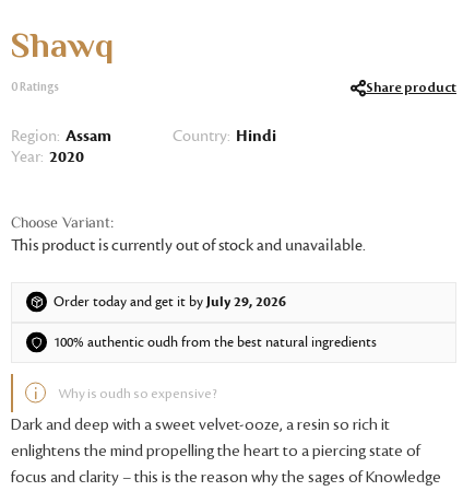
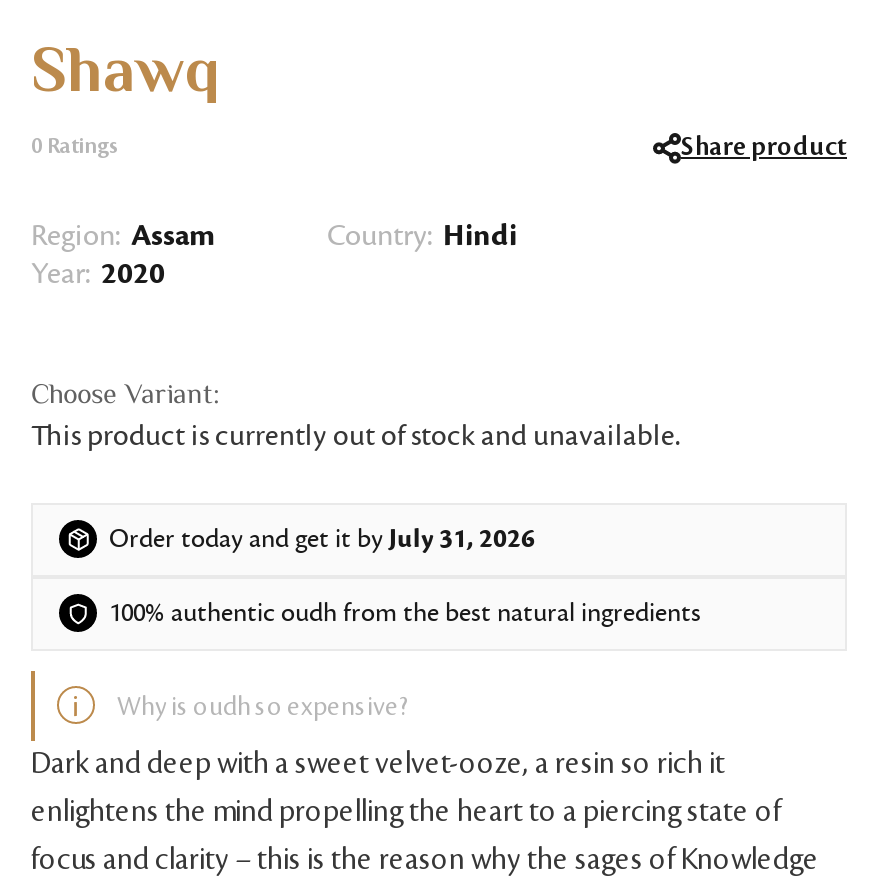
[54,293,286,310] Order today and get it by July 29, 2026 -> [109,523,535,555] Order today and get it by July 31, 2026

